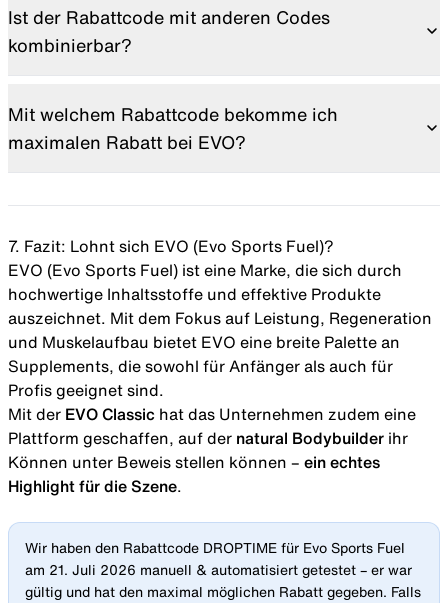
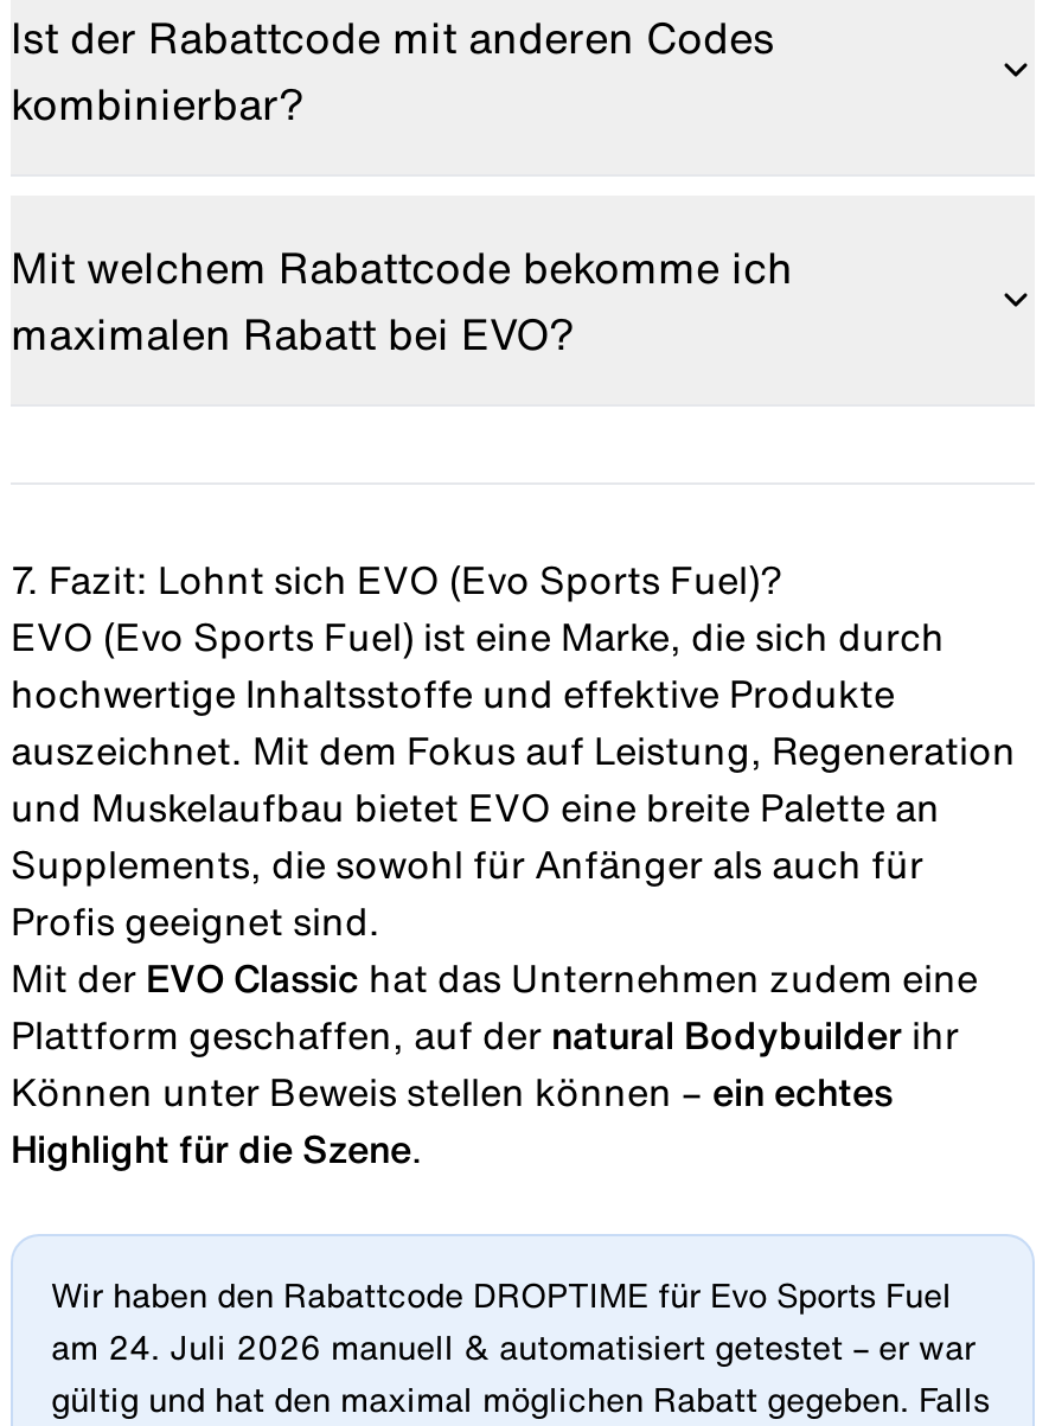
[25,563,412,577] am 21. Juli 2026 manuell & automatisiert getestet – er war -> [51,1331,976,1364] am 24. Juli 2026 manuell & automatisiert getestet – er war

